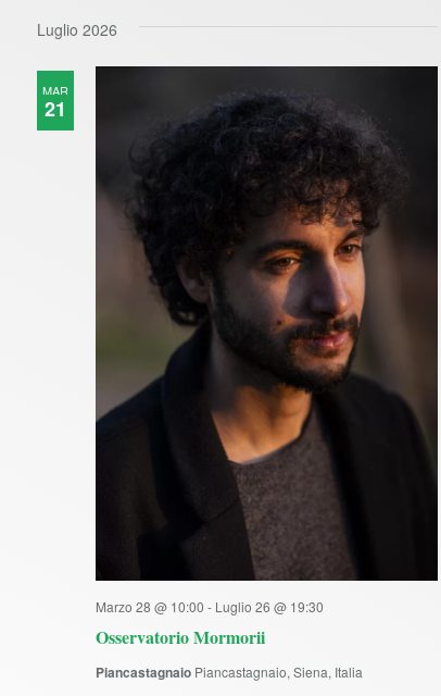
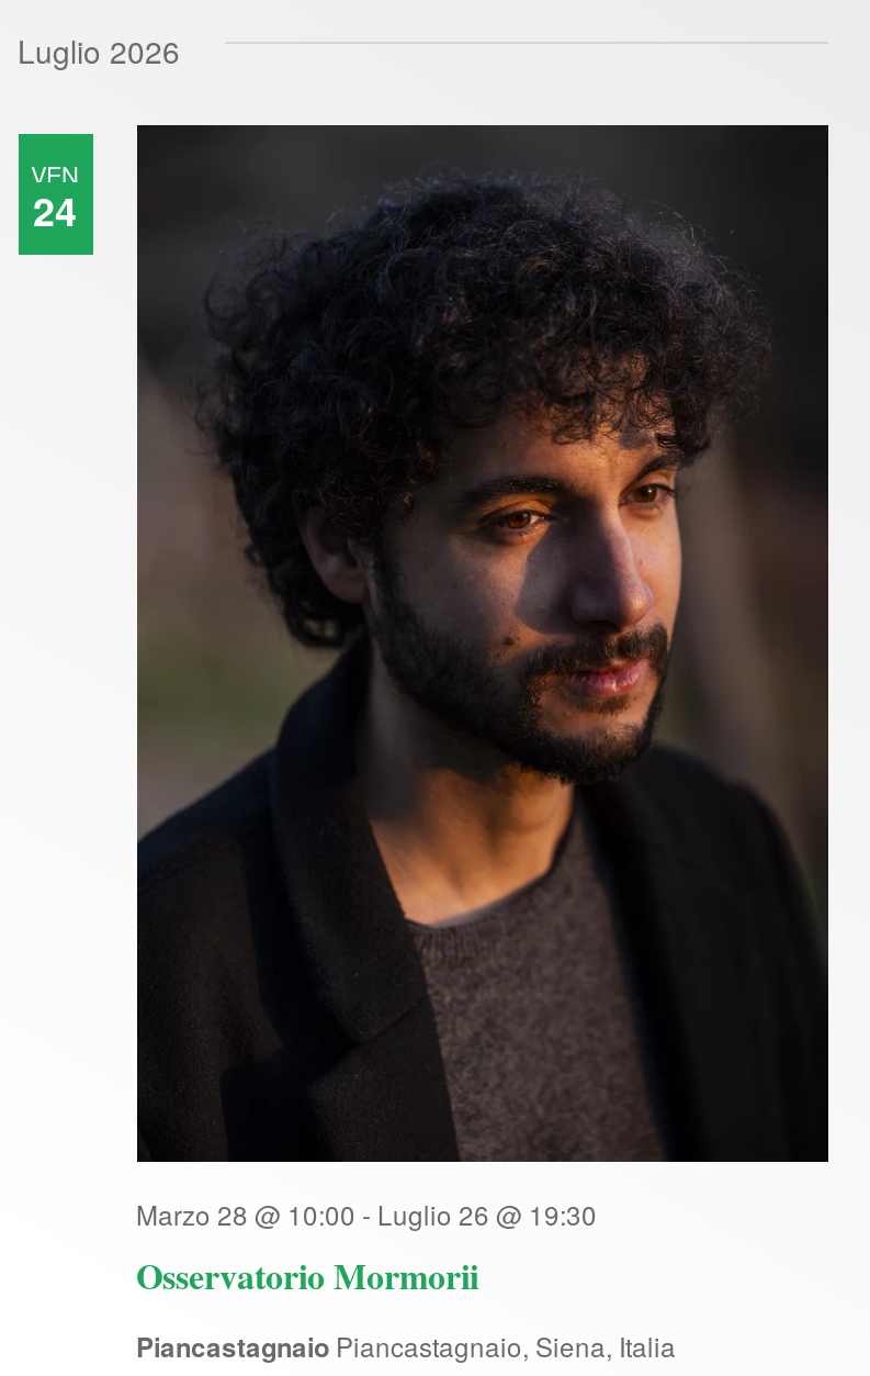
[42,82,68,123] MAR | 21 -> [31,156,79,239] VEN | 24

